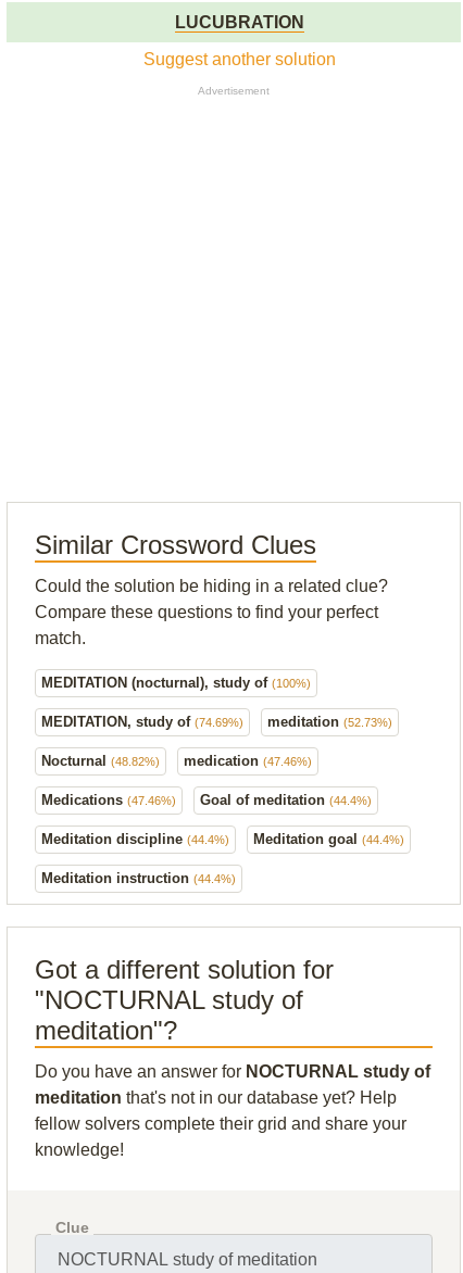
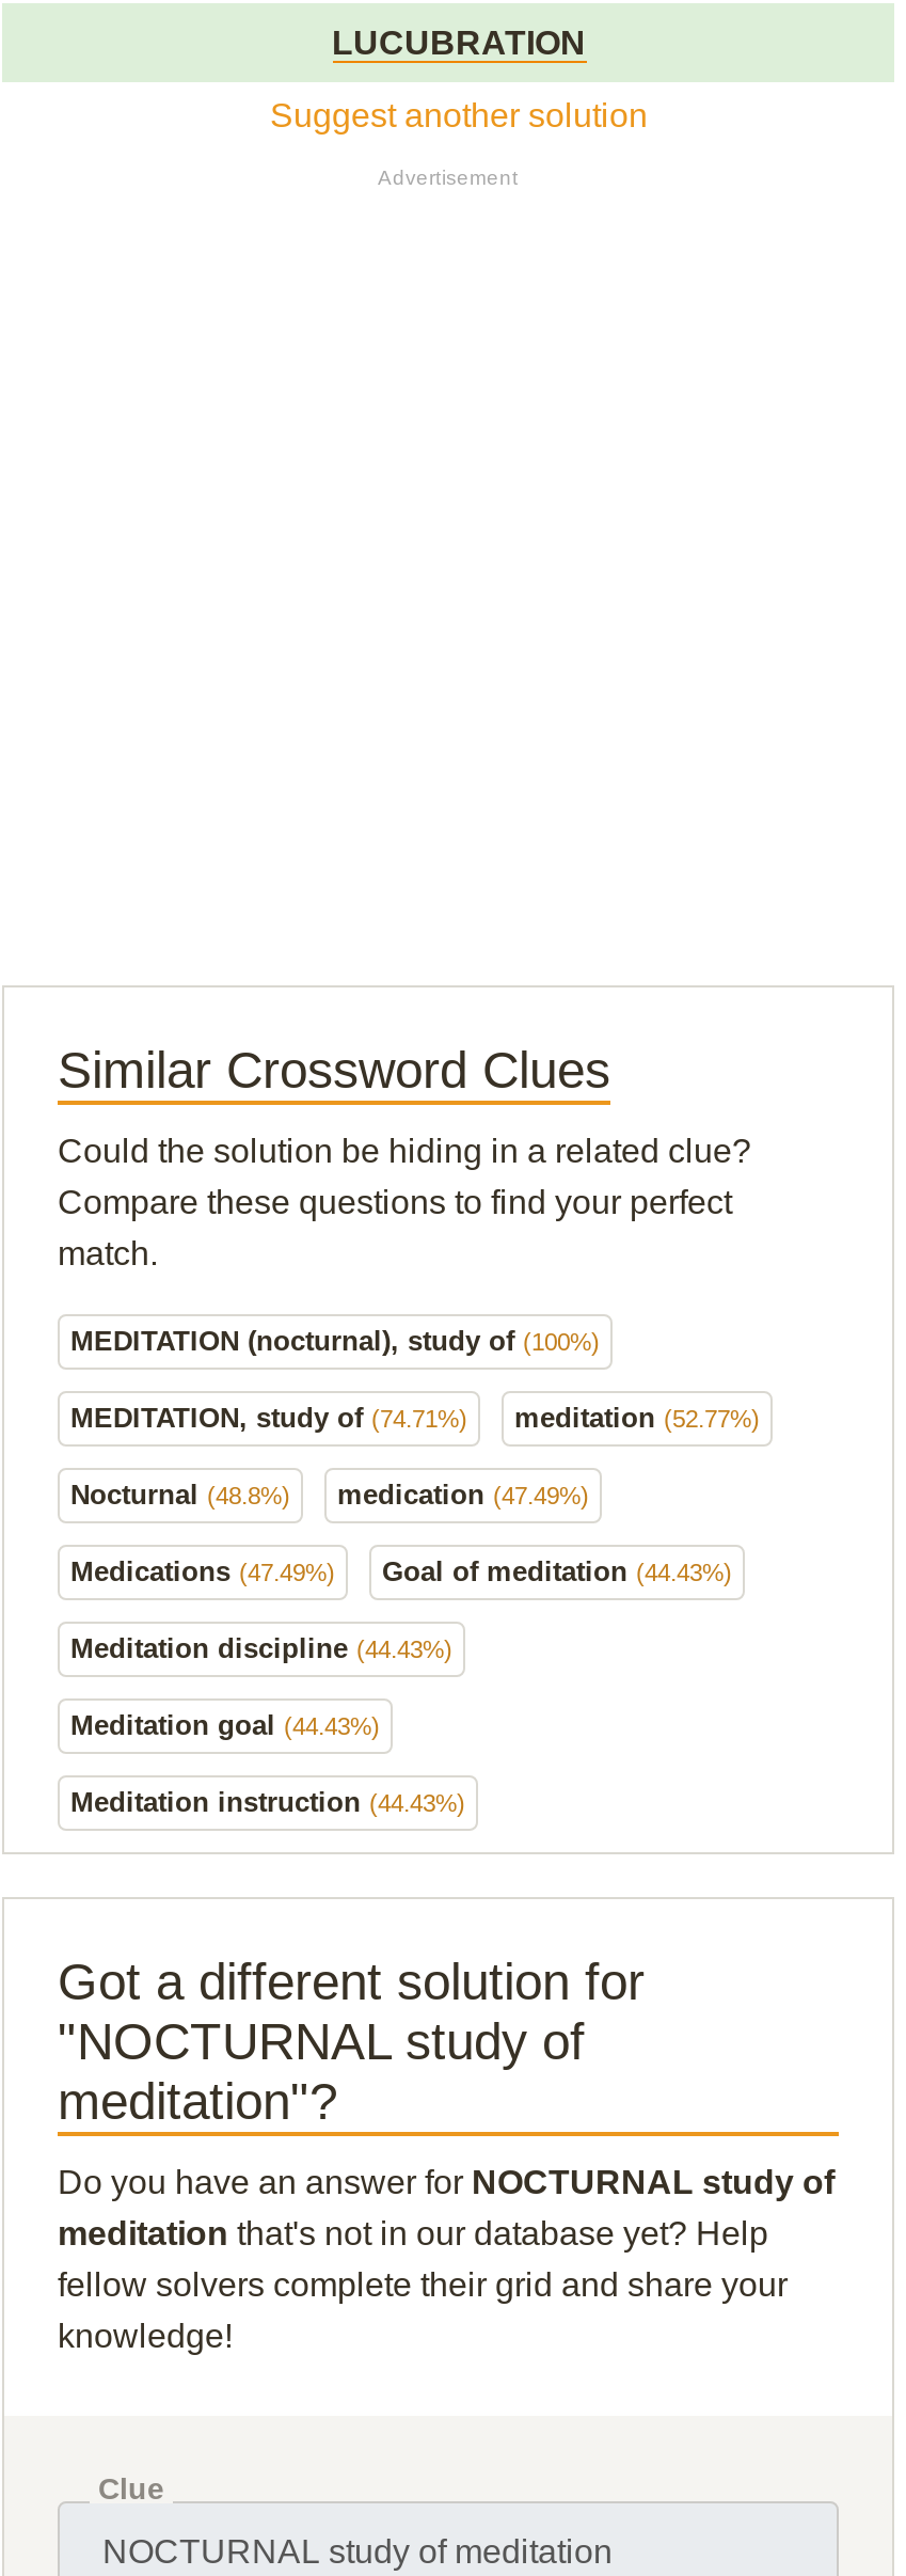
[41,713,243,729] MEDITATION, study of (74.69%) -> [70,1401,467,1433] MEDITATION, study of (74.71%)
[267,713,392,729] meditation (52.73%) -> [514,1401,760,1433] meditation (52.77%)
[41,752,160,769] Nocturnal (48.82%) -> [70,1478,290,1510] Nocturnal (48.8%)
[184,752,312,769] medication (47.46%) -> [337,1478,589,1510] medication (47.49%)
[41,791,176,808] Medications (47.46%) -> [70,1555,335,1587] Medications (47.49%)
[200,791,372,808] Goal of meditation (44.4%) -> [382,1555,732,1587] Goal of meditation (44.43%)
[41,830,229,847] Meditation discipline (44.4%) -> [70,1631,452,1663] Meditation discipline (44.43%)
[253,830,404,847] Meditation goal (44.4%) -> [70,1708,380,1740] Meditation goal (44.43%)
[41,870,236,886] Meditation instruction (44.4%) -> [70,1785,465,1817] Meditation instruction (44.43%)

